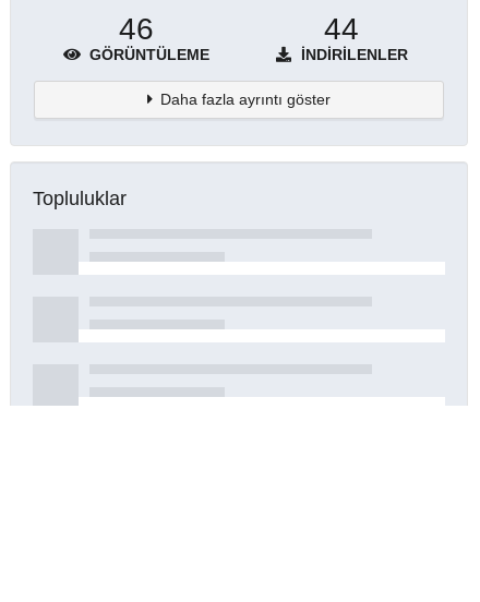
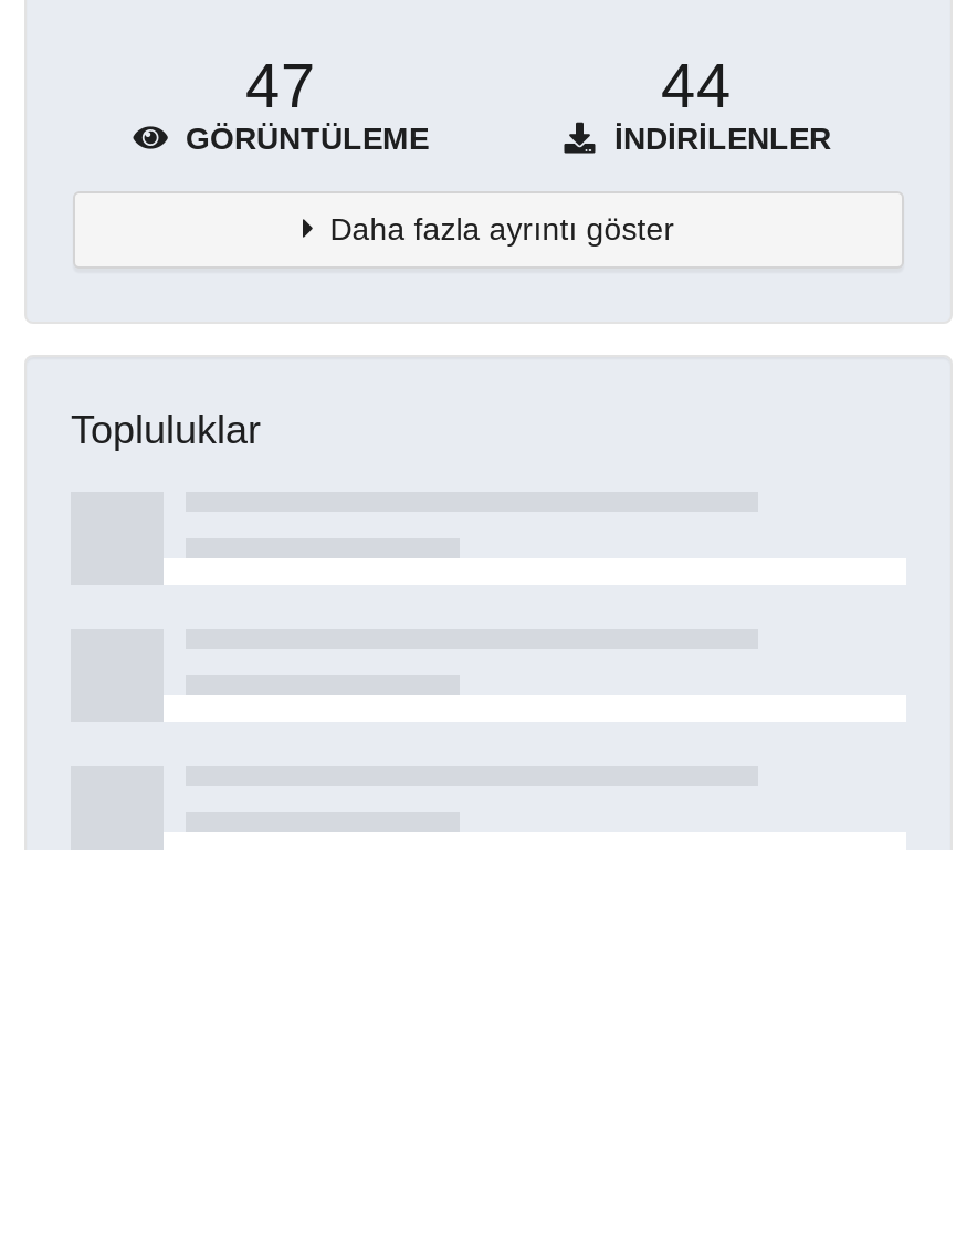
[119,12,154,45] 46 -> [245,51,316,120] 47

